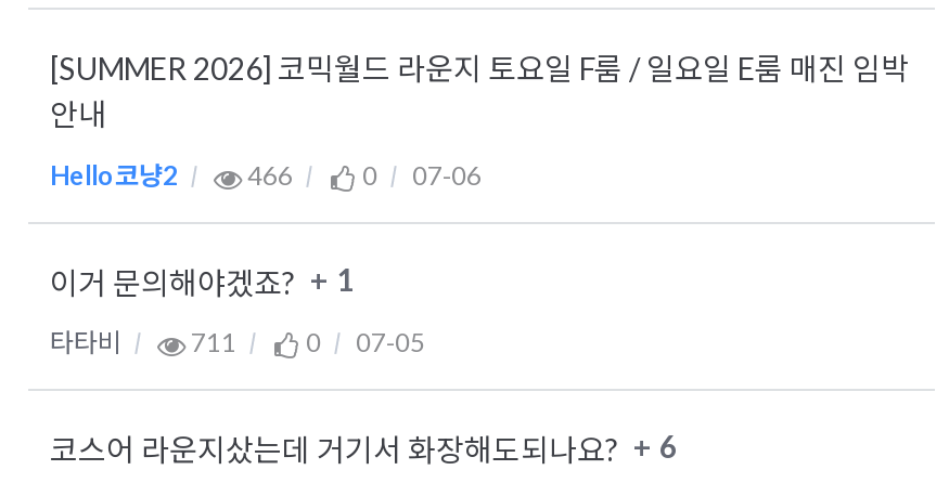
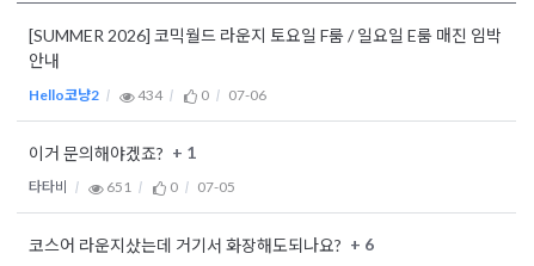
[247,159,293,191] 466 -> [137,86,162,104] 434
[191,327,236,359] 711 -> [106,178,131,196] 651

